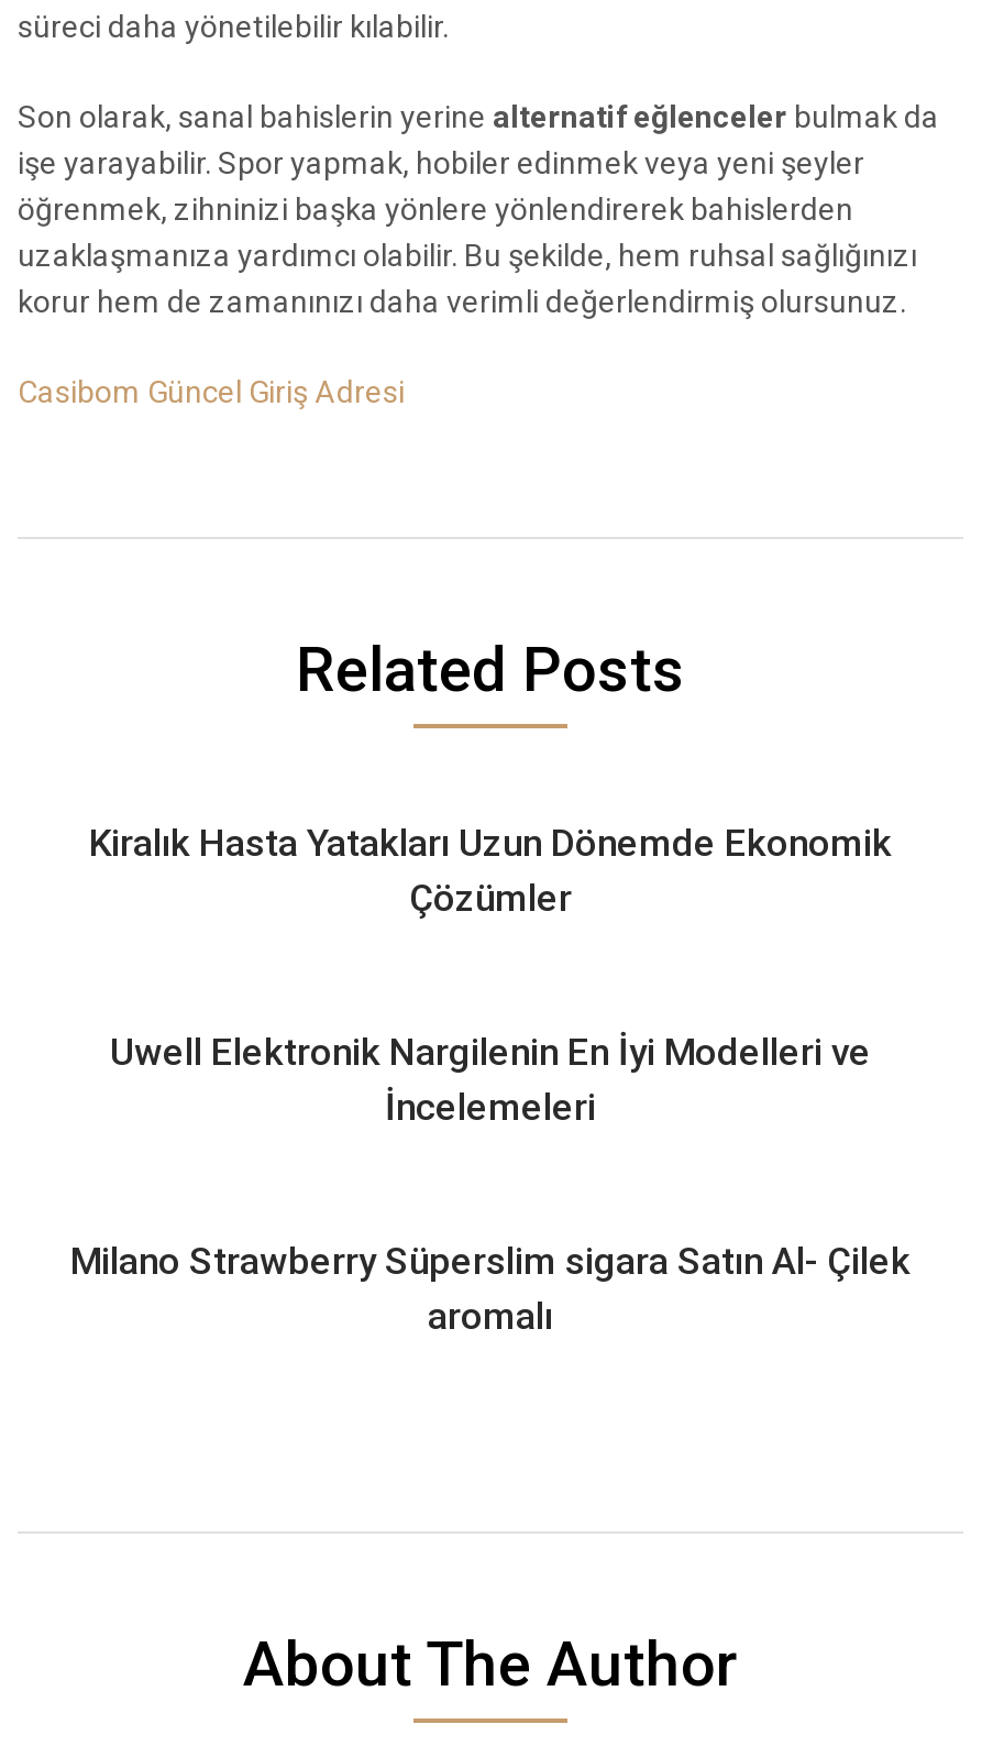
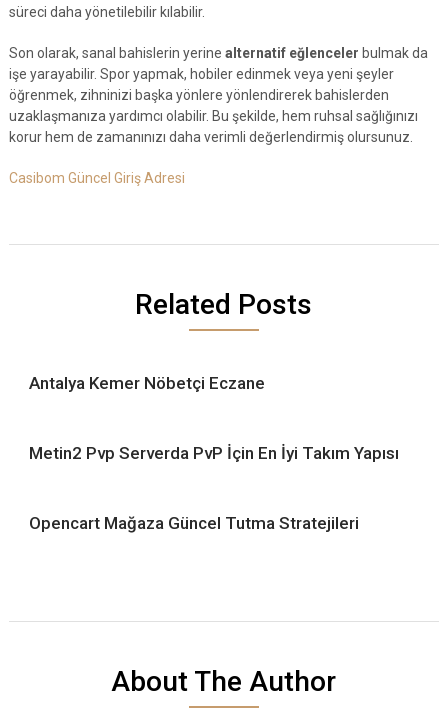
[89,821,892,920] Kiralık Hasta Yatakları Uzun Dönemde Ekonomik | Çözümler -> [29,373,265,393] Antalya Kemer Nöbetçi Eczane
[110,1030,871,1129] Uwell Elektronik Nargilenin En İyi Modelleri ve | İncelemeleri -> [29,443,399,463] Metin2 Pvp Serverda PvP İçin En İyi Takım Yapısı
[70,1239,911,1338] Milano Strawberry Süperslim sigara Satın Al- Çilek | aromalı -> [29,513,359,533] Opencart Mağaza Güncel Tutma Stratejileri

